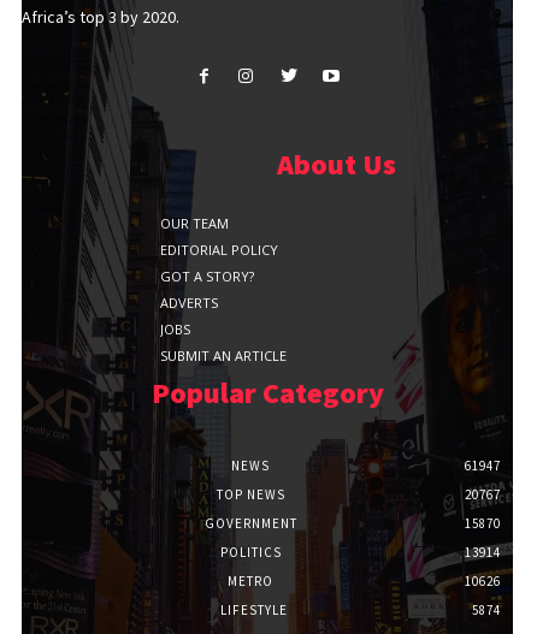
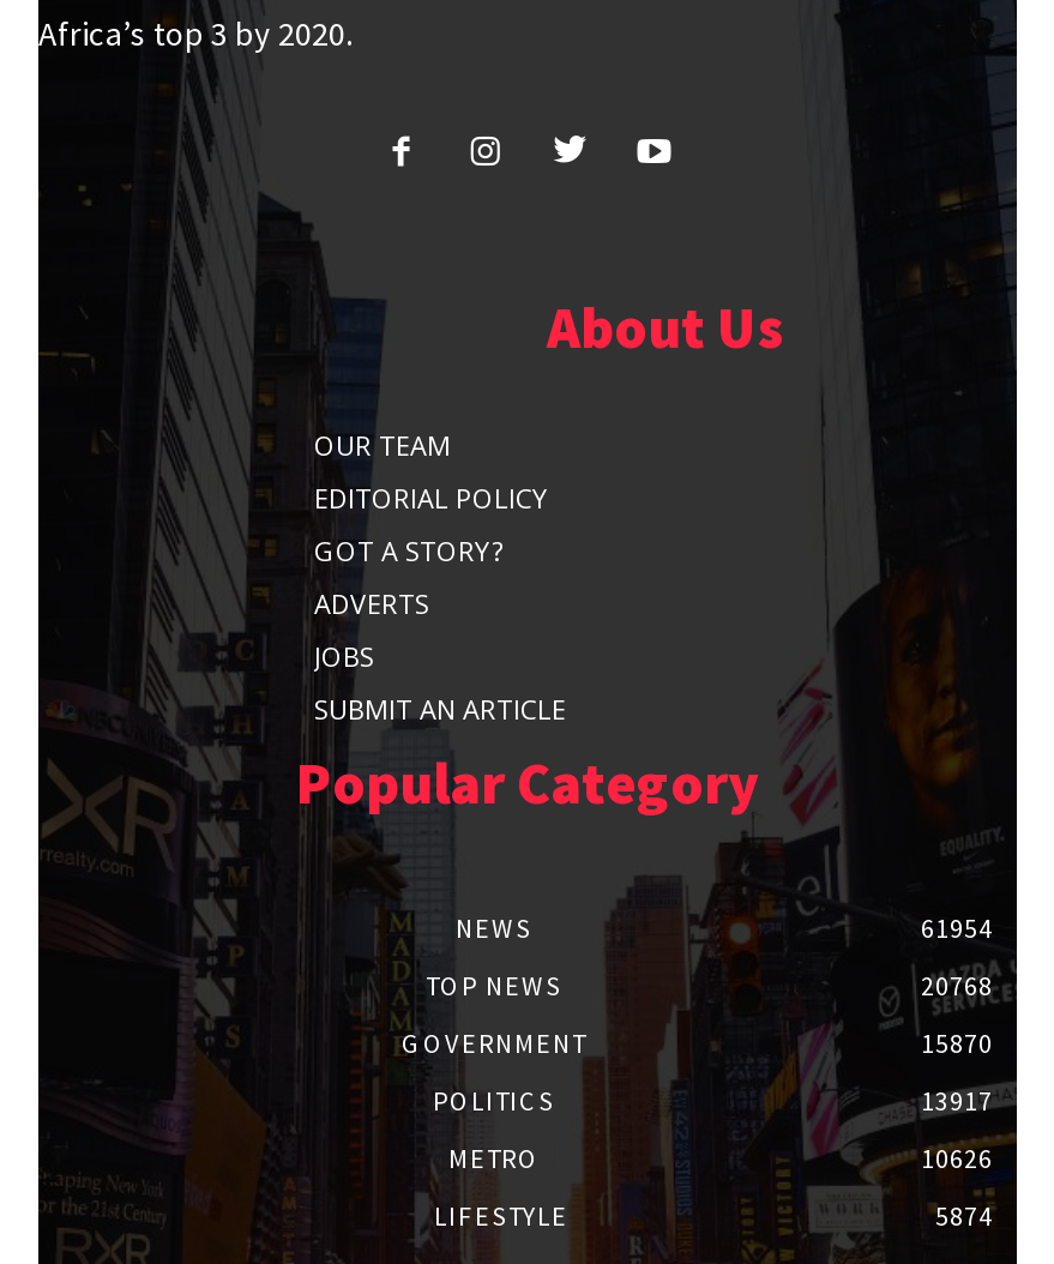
[465,457,501,474] 61947 -> [921,911,993,944] 61954
[465,486,501,503] 20767 -> [921,968,993,1002] 20768
[465,543,501,560] 13914 -> [921,1083,993,1117] 13917

